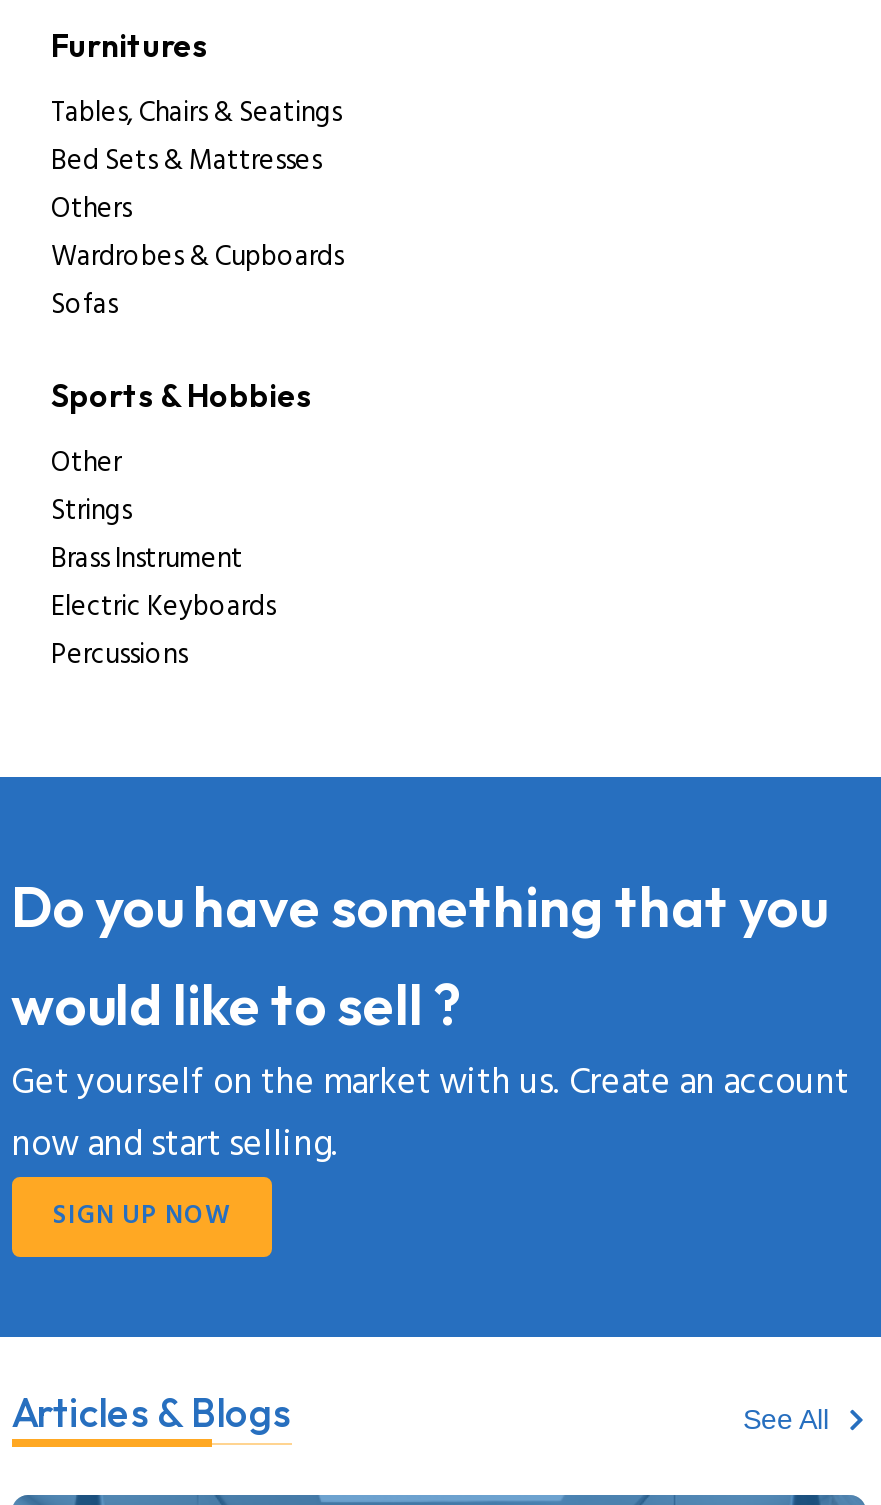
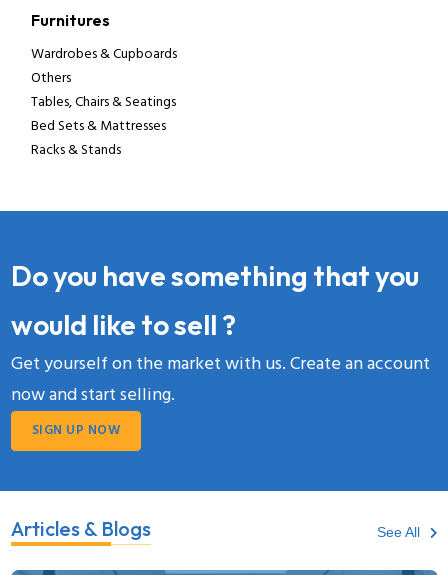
moved [51,91,341,185] -> [30,91,175,138]: Tables, Chairs & Seatings | Bed Sets & Mattresses
moved [51,187,343,281] -> [30,43,176,90]: Wardrobes & Cupboards | Others
[51,283,313,679] Sofas | Sports & Hobbies | Other | Strings | Brass Instrument | Electric Keyboards | Percussions -> [30,139,120,162] Racks & Stands

